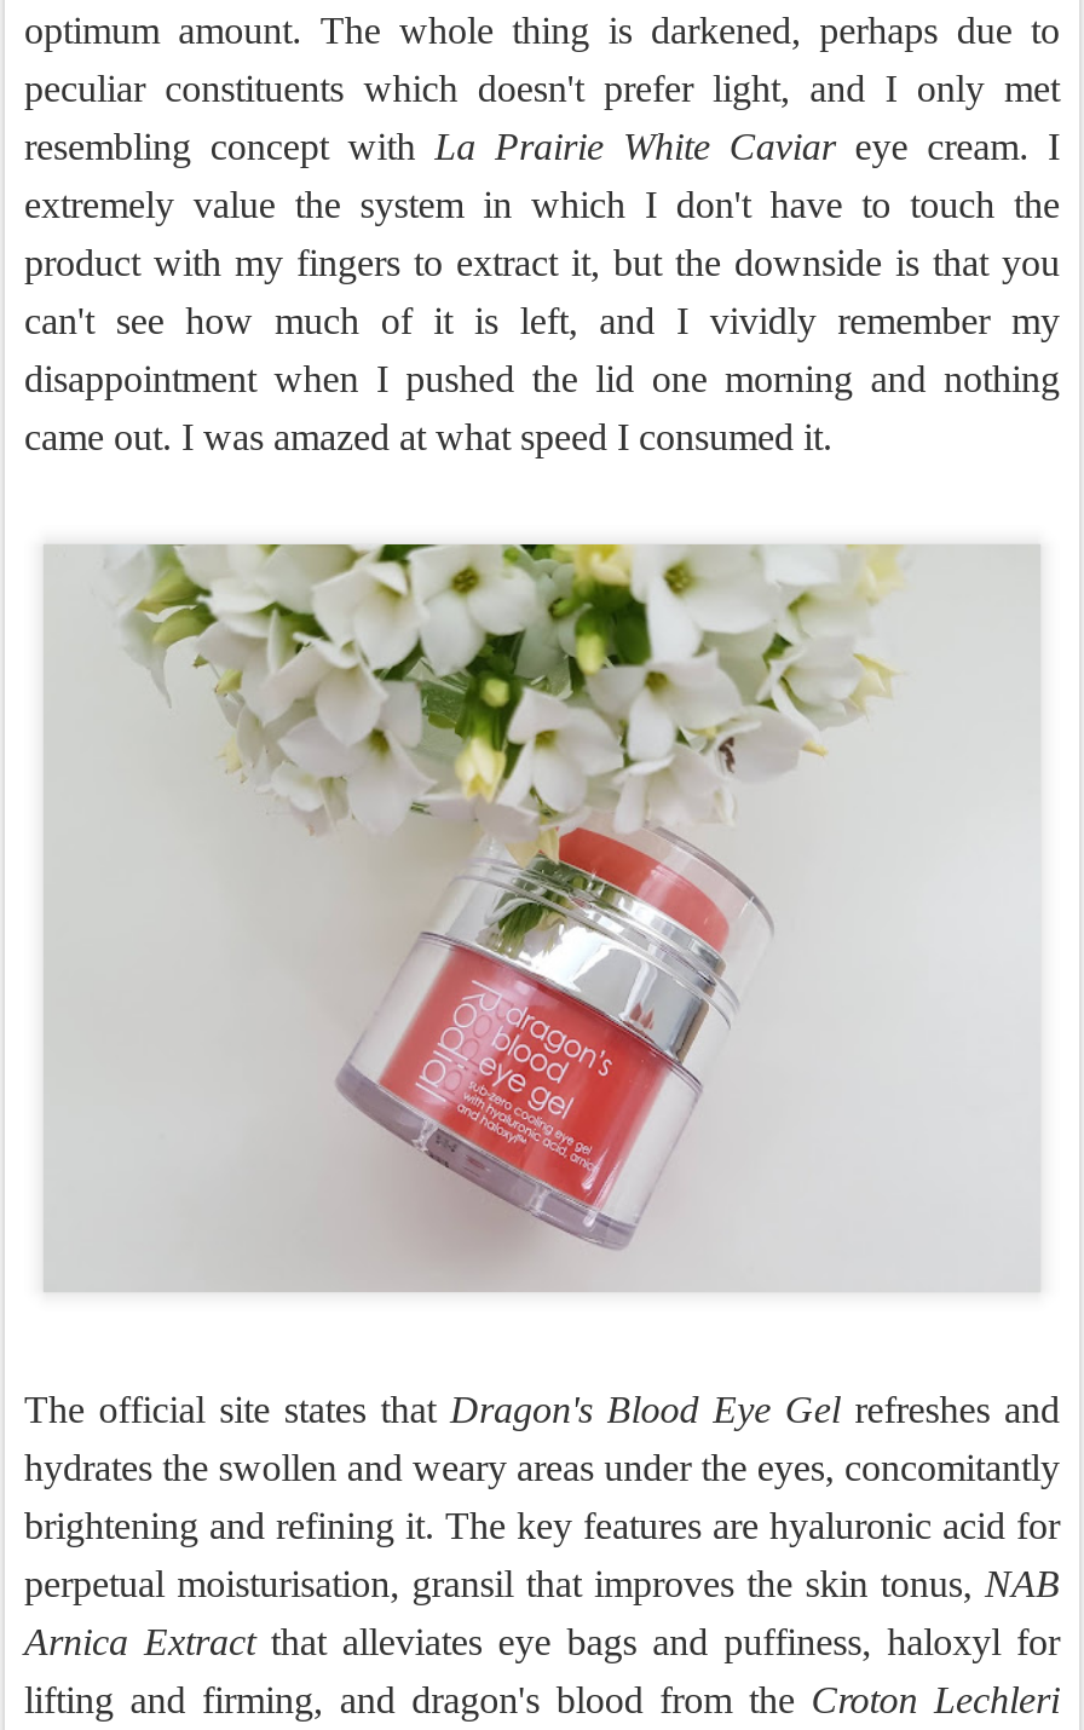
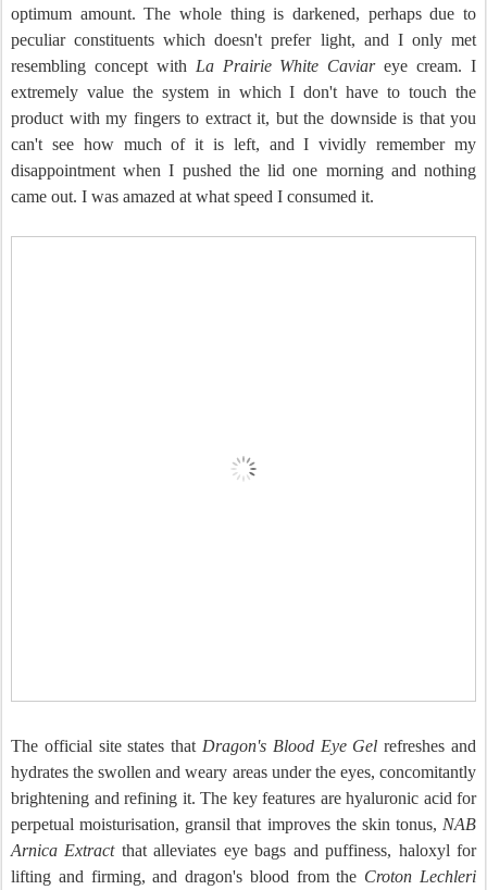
[41,540,1043,1294] [image] -> none

